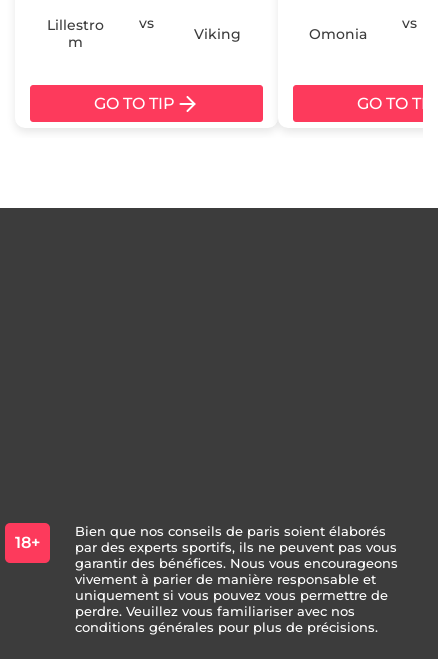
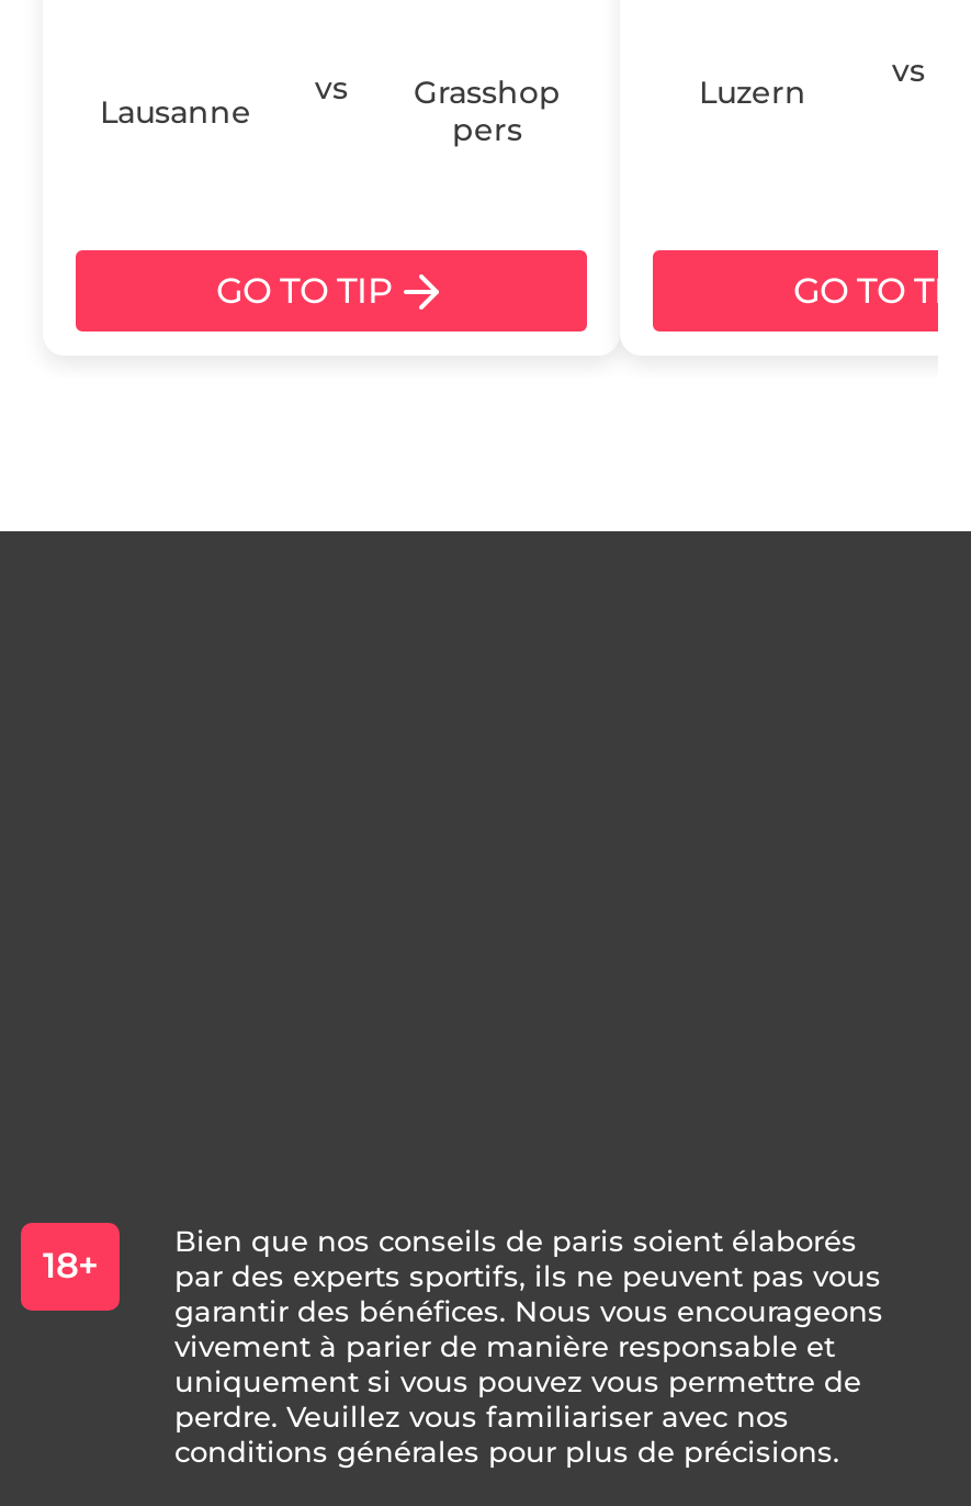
[47,16,104,51] Lillestro | m -> [100,92,251,132] Lausanne
[194,25,241,43] Viking -> [414,73,561,150] Grasshop | pers
[309,25,367,43] Omonia -> [699,73,806,113] Luzern

